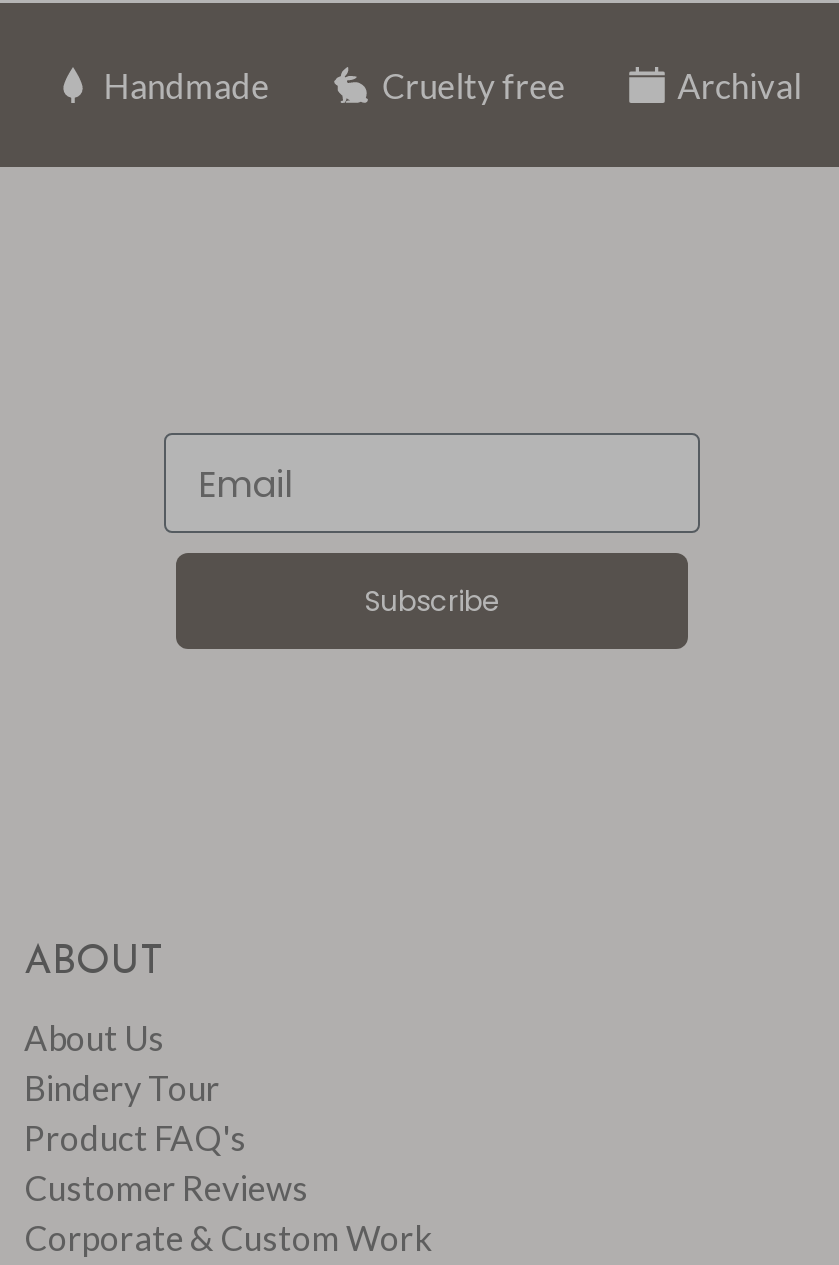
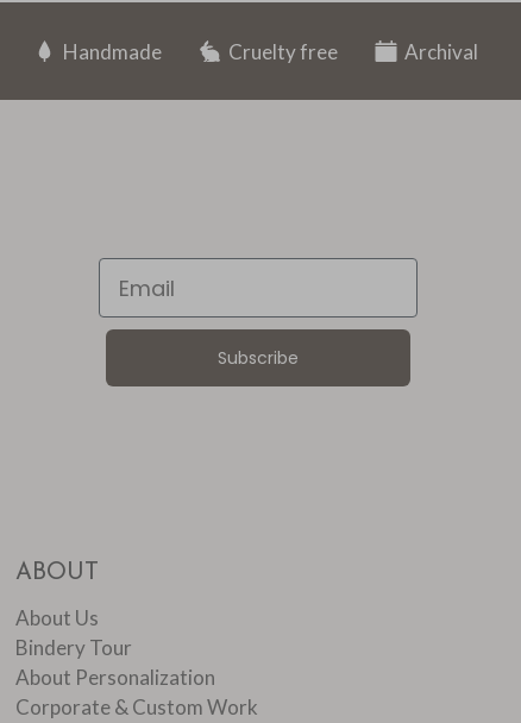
[24,1117,308,1209] Product FAQ's | Customer Reviews -> [15,665,215,690] About Personalization

